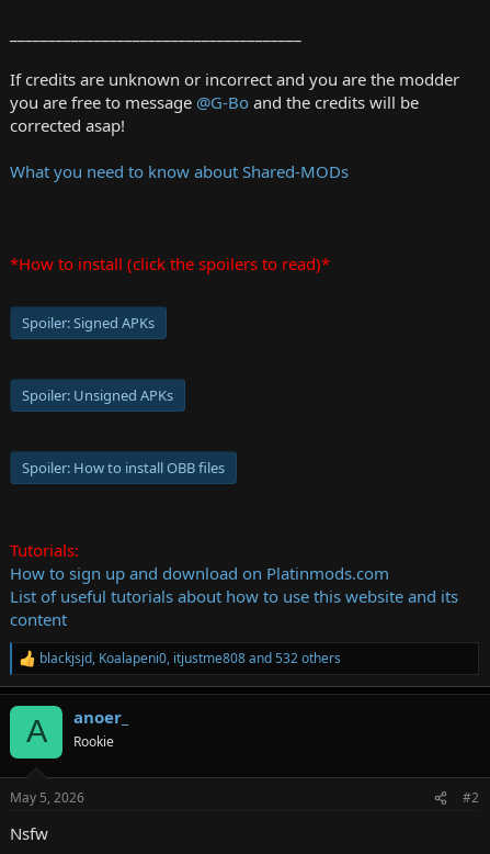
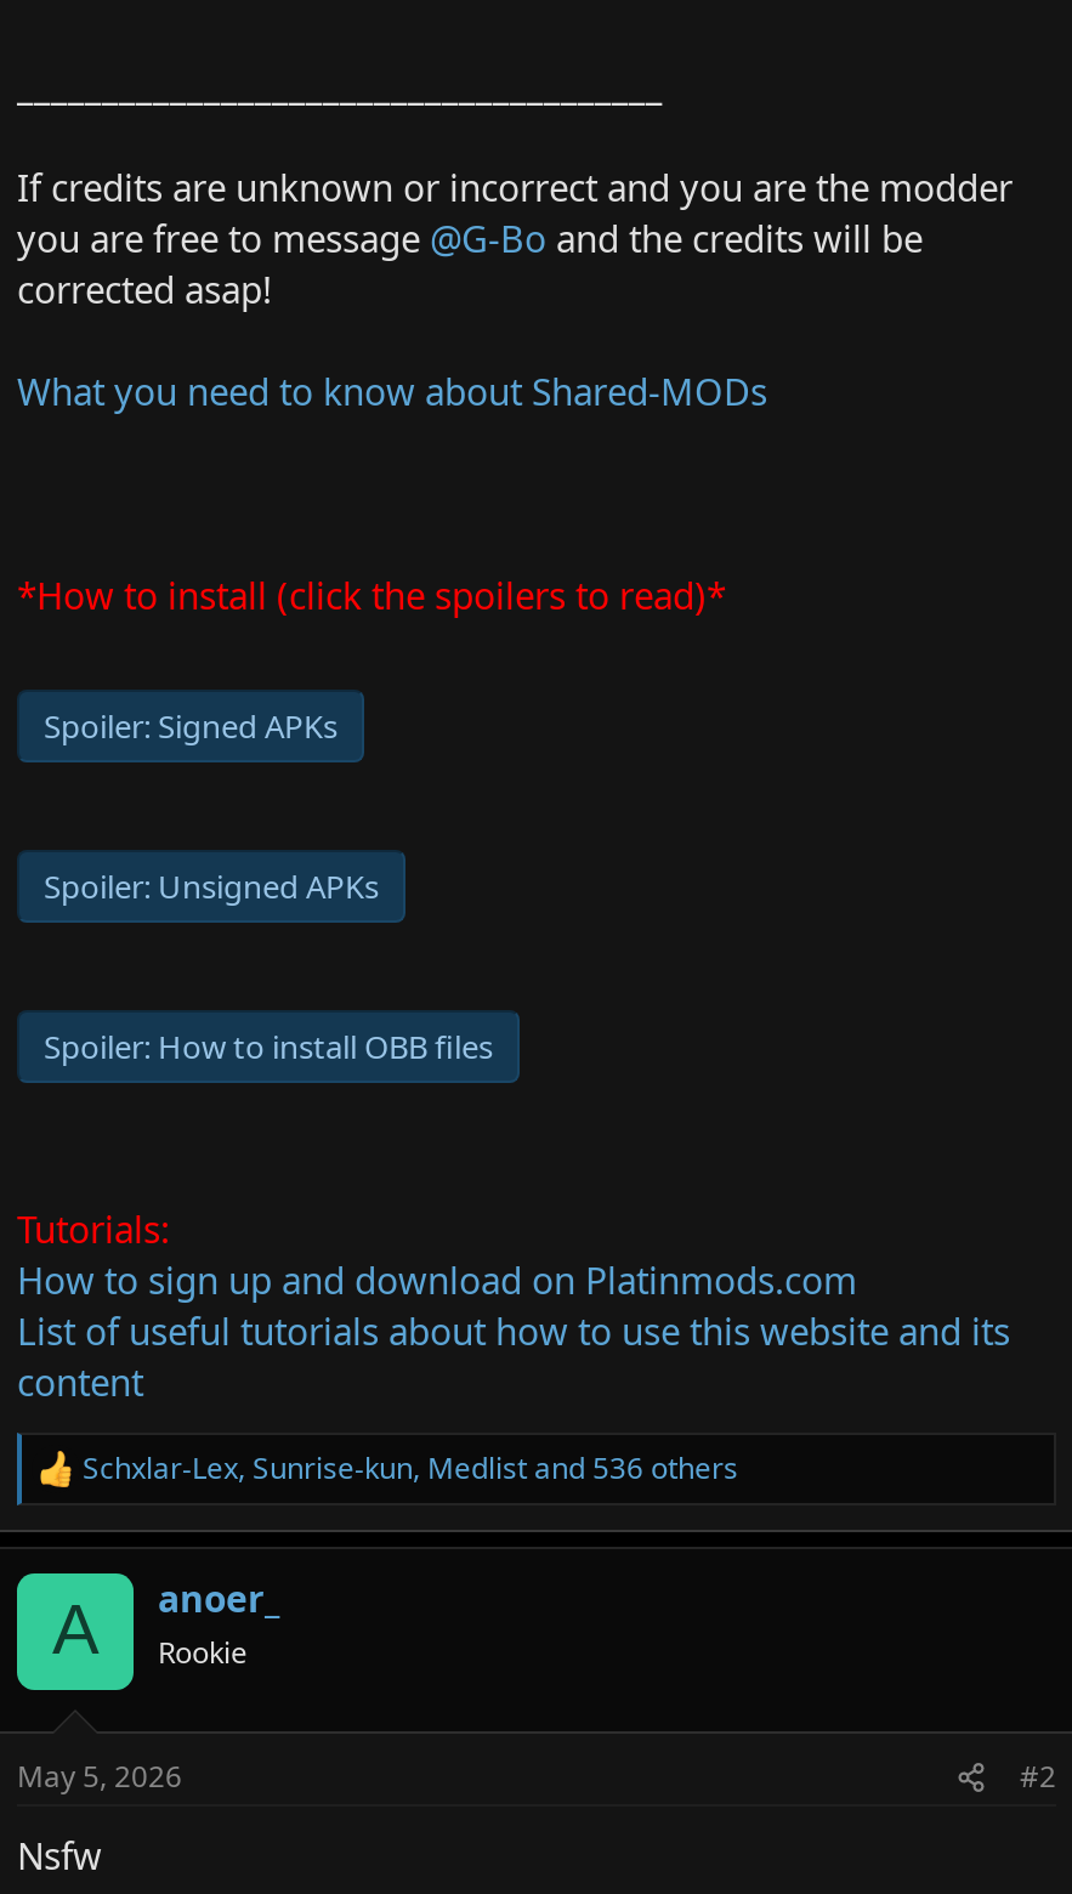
[39,648,341,667] blackjsjd, Koalapeni0, itjustme808 and 532 others -> [83,1446,738,1487] Schxlar-Lex, Sunrise-kun, Medlist and 536 others

